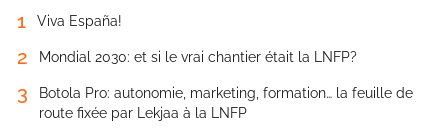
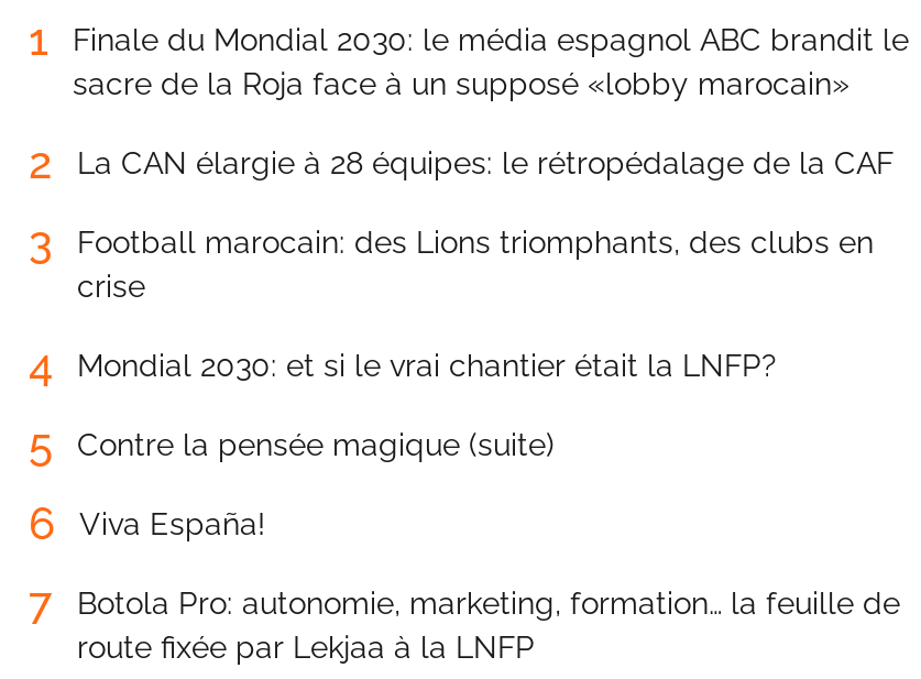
moved [37,13,122,29] -> [79,507,266,542]: Viva España!
none -> [29,23,909,551] Finale du Mondial 2030: le média espagnol ABC brandit le | sacre de la Roja face à un supposé «lobby marocain» | La CAN élargie à 28 équipes: le rétropédalage de la CAF | Football marocain: des Lions triomphants, des clubs en | crise | 4 | 5 | Contre la pensée magique (suite) | 6
none -> [29,577,51,630] 7
moved [17,45,357,105] -> [29,137,777,384]: 2 | Mondial 2030: et si le vrai chantier était la LNFP? | 3

